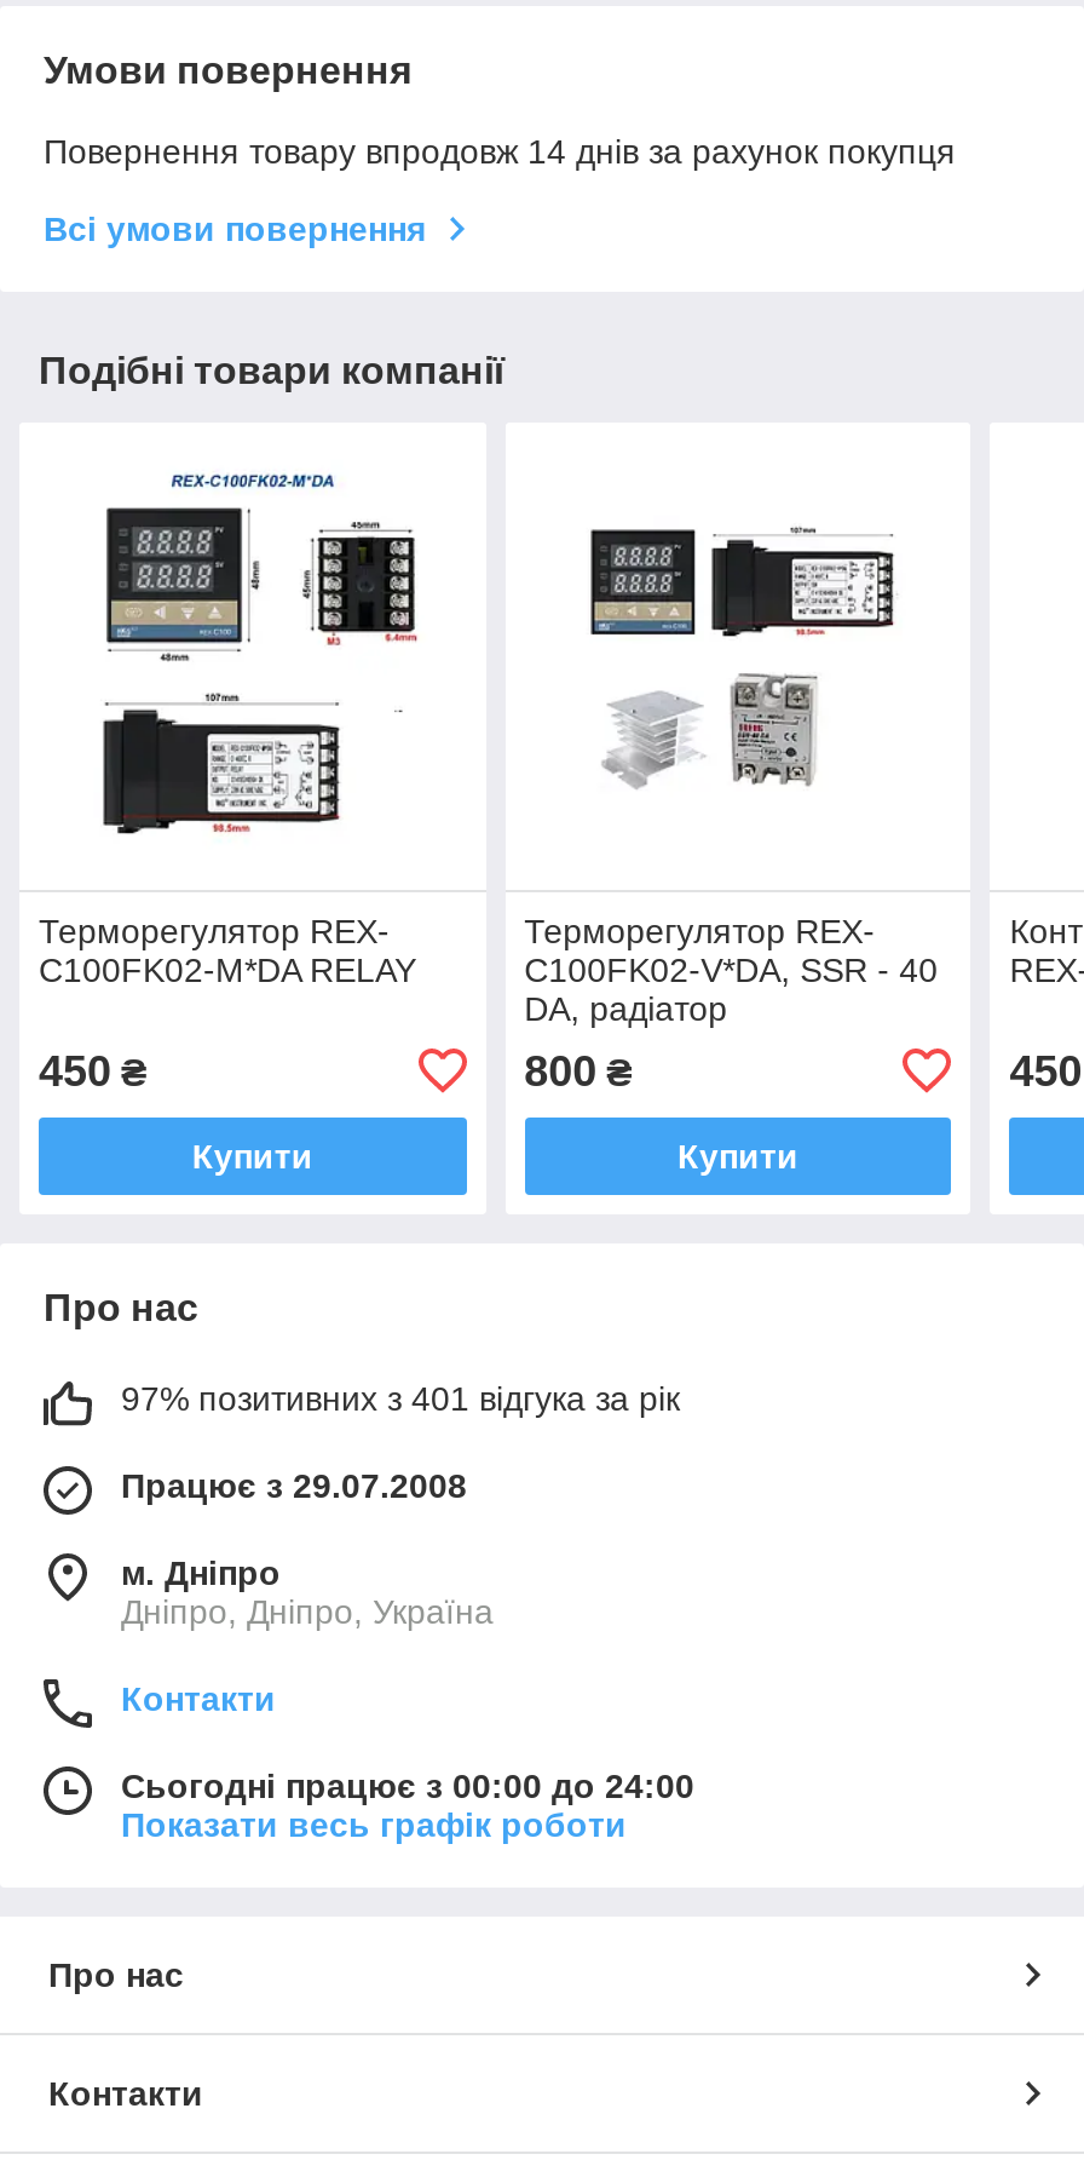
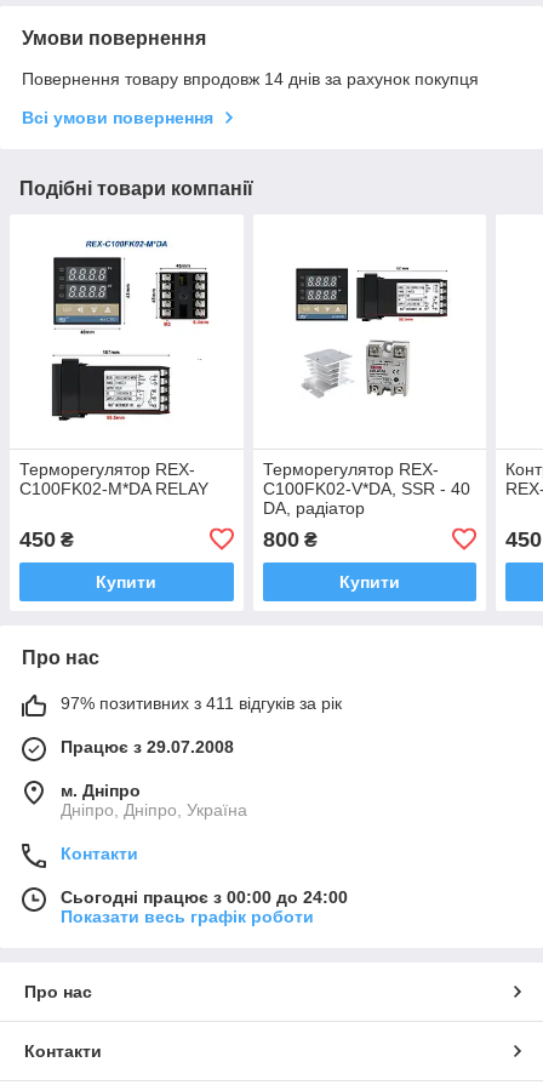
[121,1379,680,1418] 97% позитивних з 401 відгука за рік -> [61,693,342,713] 97% позитивних з 411 відгуків за рік

